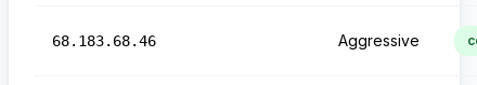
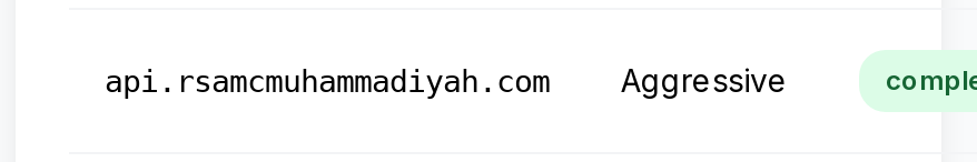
[52,32,156,49] 68.183.68.46 -> [105,63,550,99] api.rsamcmuhammadiyah.com

